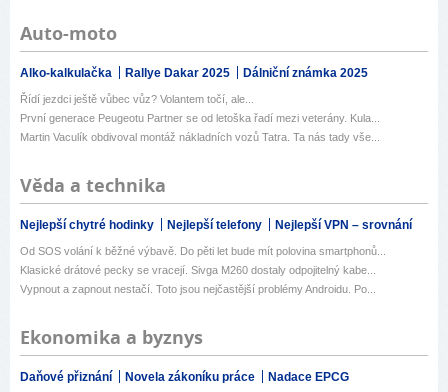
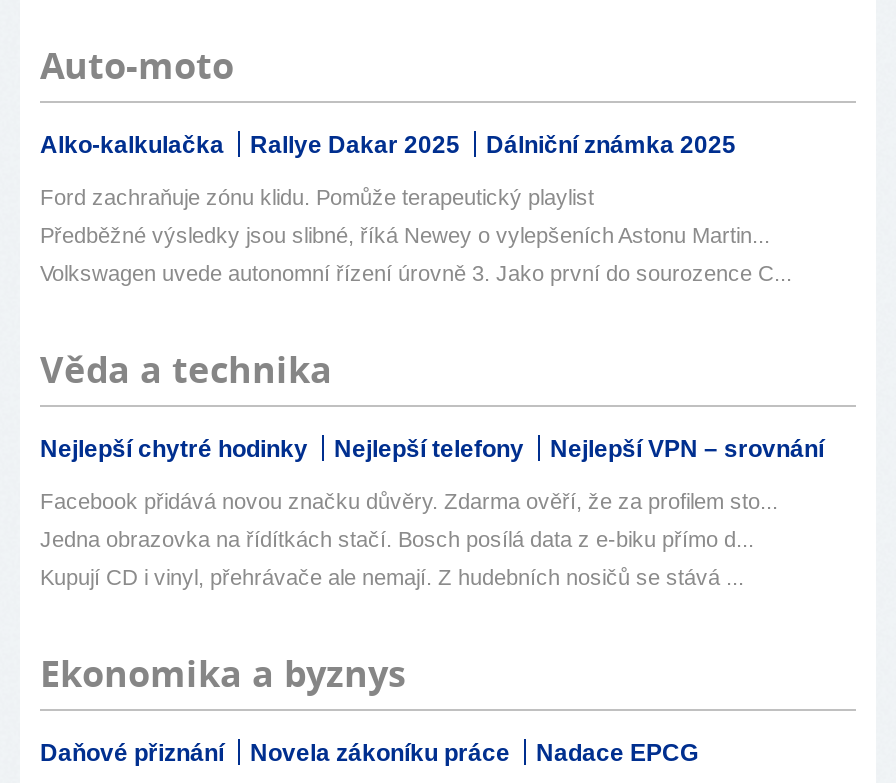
[20,92,254,104] Řídí jezdci ještě vůbec vůz? Volantem točí, ale... -> [40,184,594,208] Ford zachraňuje zónu klidu. Pomůže terapeutický playlist
[20,111,380,123] První generace Peugeotu Partner se od letoška řadí mezi veterány. Kula... -> [40,222,770,246] Předběžné výsledky jsou slibné, říká Newey o vylepšeních Astonu Martin...
[20,130,380,142] Martin Vaculík obdivoval montáž nákladních vozů Tatra. Ta nás tady vše... -> [40,260,792,284] Volkswagen uvede autonomní řízení úrovně 3. Jako první do sourozence C...
[20,244,386,256] Od SOS volání k běžné výbavě. Do pěti let bude mít polovina smartphonů... -> [40,488,778,512] Facebook přidává novou značku důvěry. Zdarma ověří, že za profilem sto...
[20,263,376,275] Klasické drátové pecky se vracejí. Sivga M260 dostaly odpojitelný kabe... -> [40,526,754,550] Jedna obrazovka na řídítkách stačí. Bosch posílá data z e-biku přímo d...
[20,282,376,294] Vypnout a zapnout nestačí. Toto jsou nejčastější problémy Androidu. Po... -> [40,564,744,588] Kupují CD i vinyl, přehrávače ale nemají. Z hudebních nosičů se stává ...

